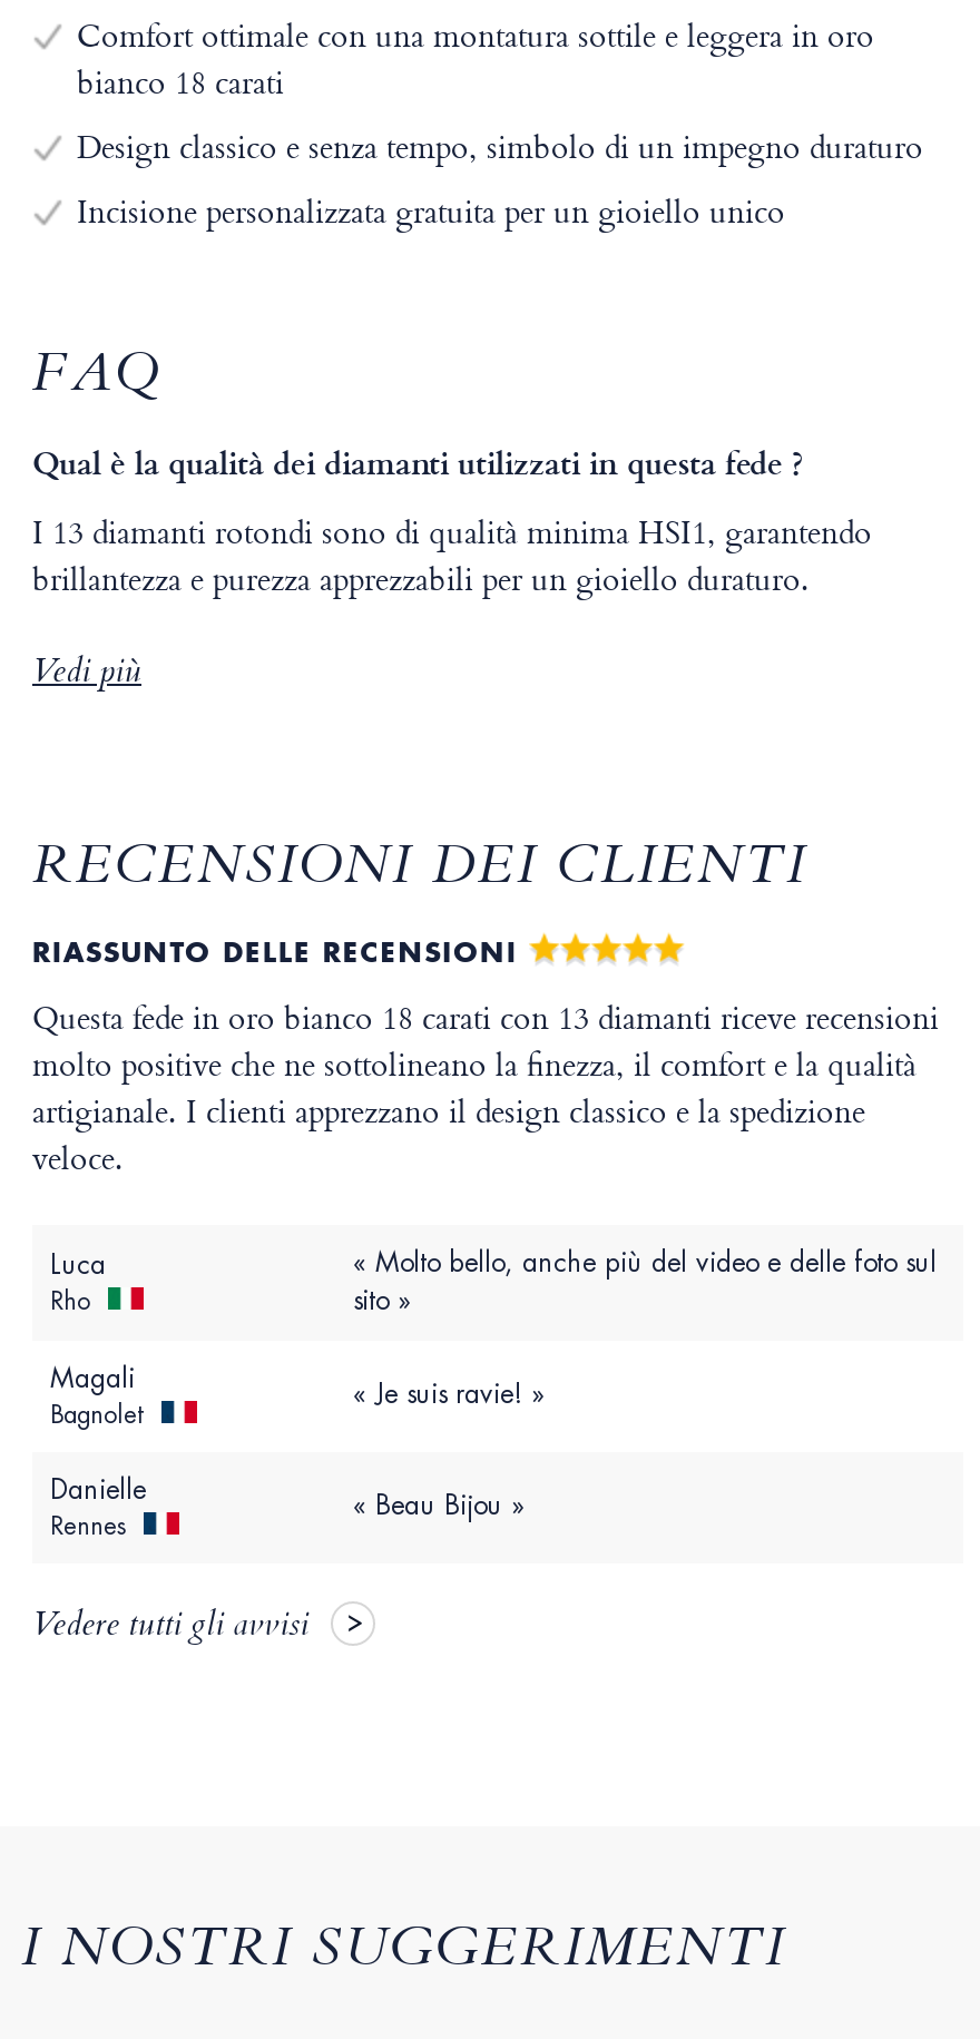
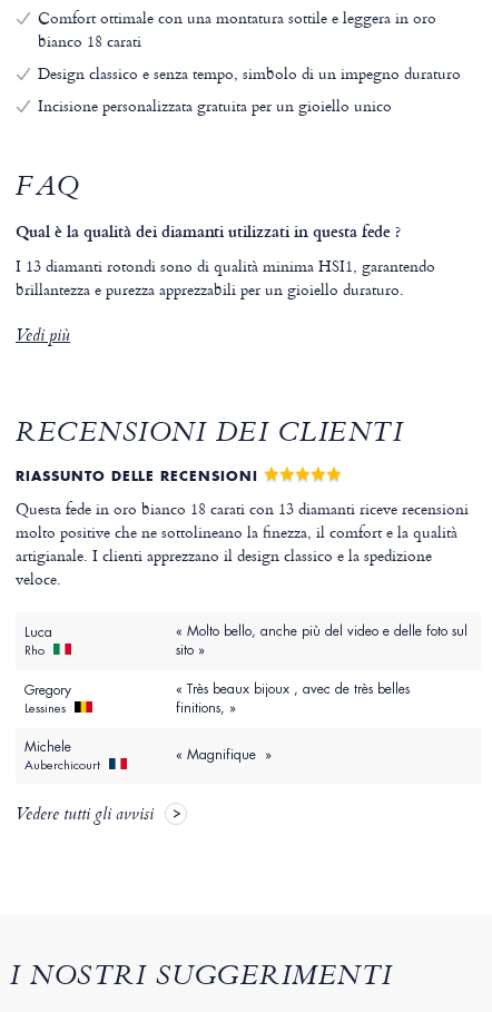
[50,1361,150,1430] Magali | Bagnolet -> [24,681,71,716] Gregory | Lessines
[353,1376,545,1412] « Je suis ravie! » -> [176,680,410,717] « Très beaux bijoux , avec de très belles | finitions, »
[50,1472,146,1541] Danielle | Rennes -> [24,738,104,773] Michele | Auberchicourt
[353,1488,525,1523] « Beau Bijou » -> [176,746,272,764] « Magnifique »

